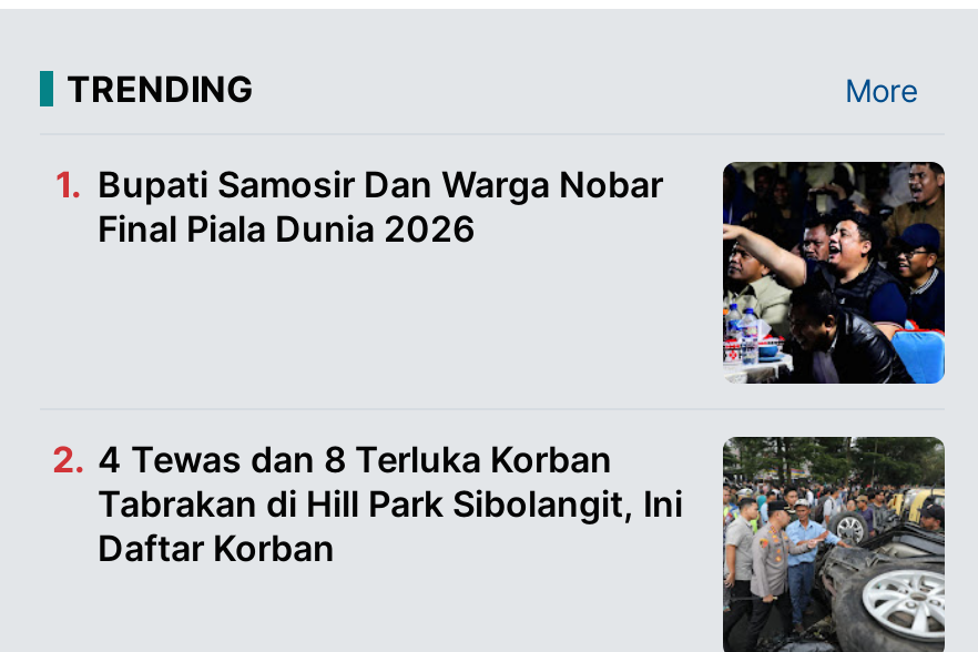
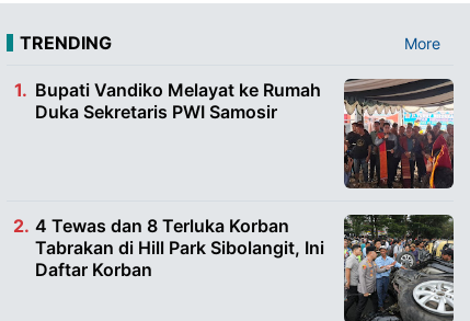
[98,161,947,386] [image] | Bupati Samosir Dan Warga Nobar | Final Piala Dunia 2026 -> [35,78,455,190] [image] | Bupati Vandiko Melayat ke Rumah | Duka Sekretaris PWI Samosir

